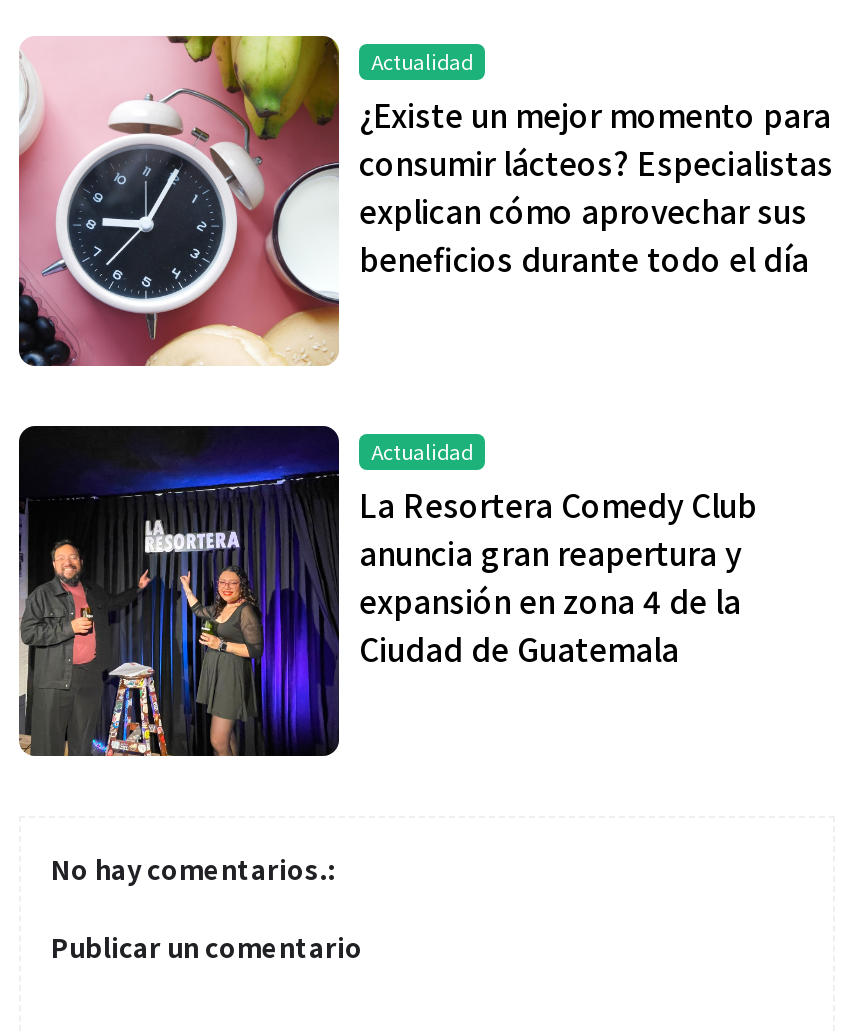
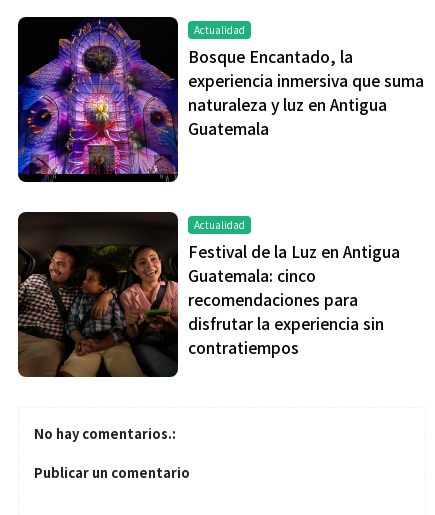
[17,34,833,368] [image] | ¿Existe un mejor momento para | consumir lácteos? Especialistas | explican cómo aprovechar sus | beneficios durante todo el día -> [17,16,424,183] [image] | Bosque Encantado, la | experiencia inmersiva que suma | naturaleza y luz en Antigua | Guatemala
[17,436,757,758] [image] | La Resortera Comedy Club | anuncia gran reapertura y | expansión en zona 4 de la | Ciudad de Guatemala -> [17,218,400,377] [image] | Festival de la Luz en Antigua | Guatemala: cinco | recomendaciones para | disfrutar la experiencia sin | contratiempos

